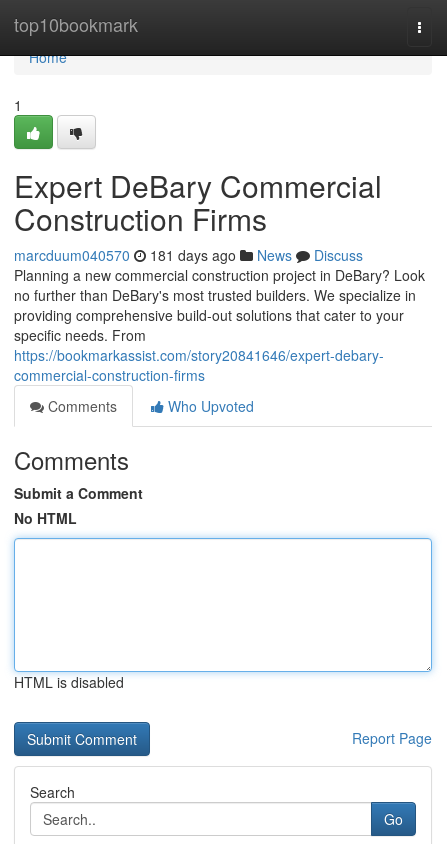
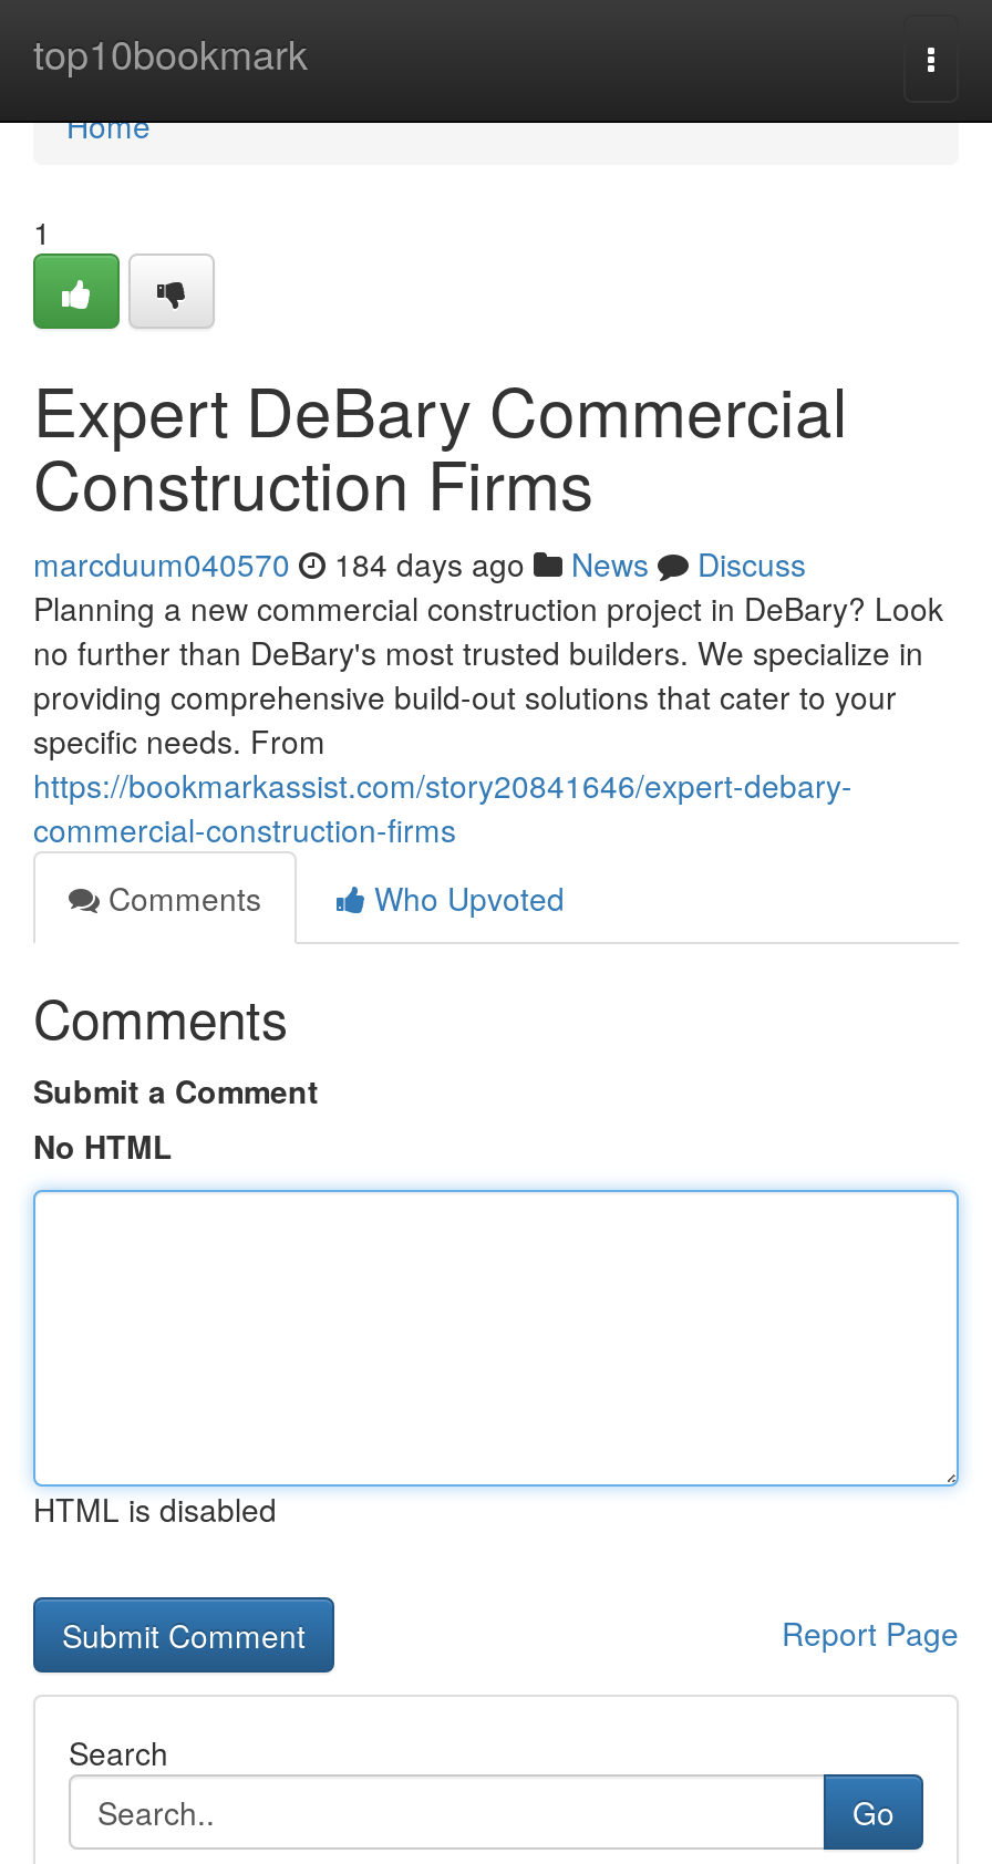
[14,245,363,265] marcduum040570 181 days ago News Discuss -> [33,541,806,586] marcduum040570 184 days ago News Discuss

